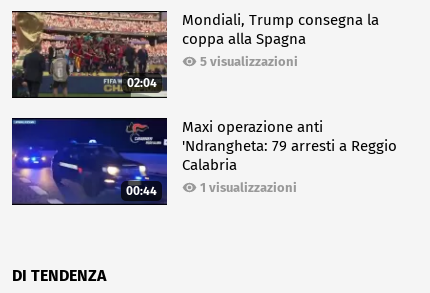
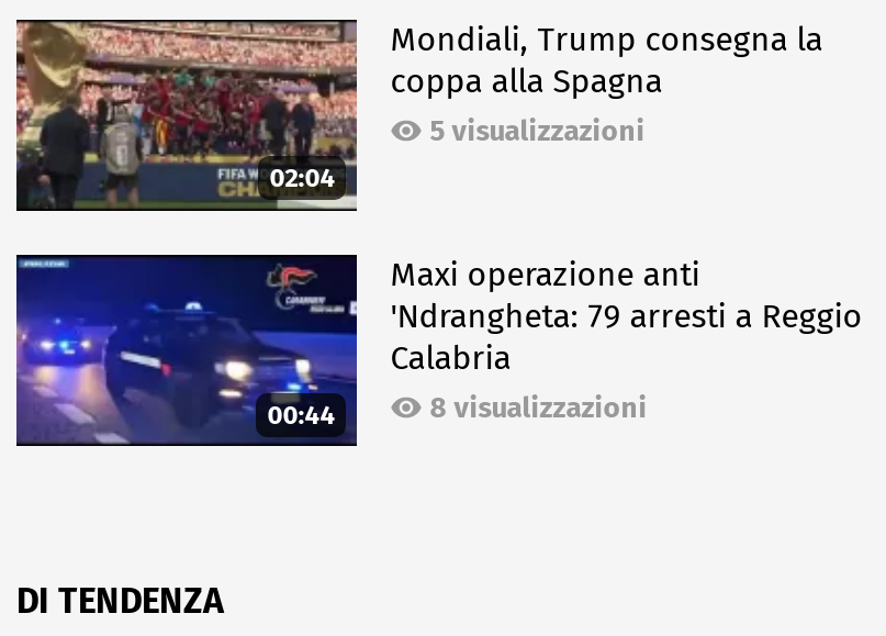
[200,180,297,195] 1 visualizzazioni -> [430,392,647,425] 8 visualizzazioni

